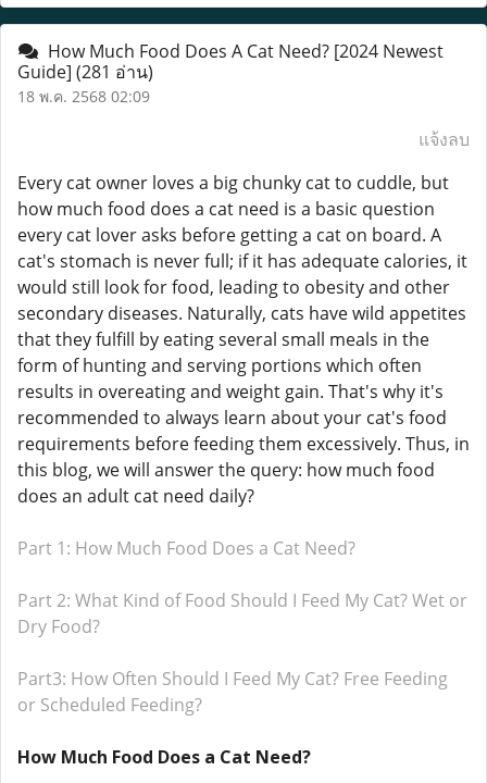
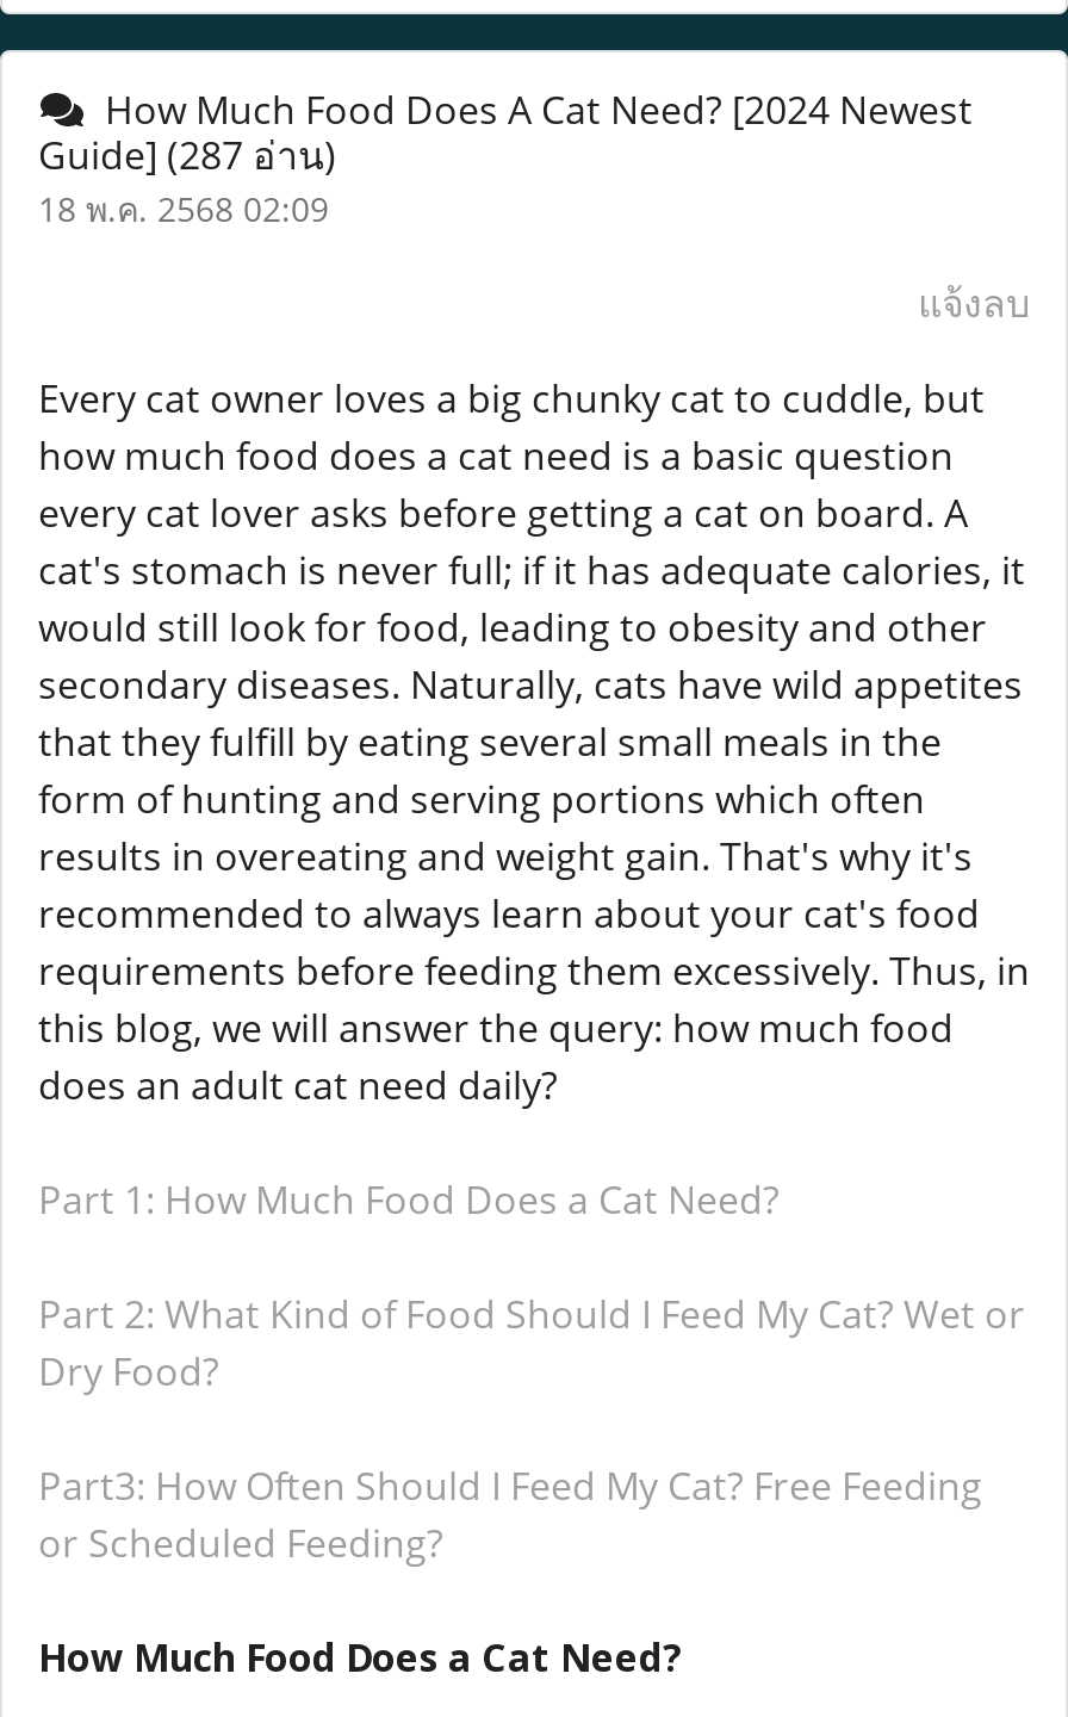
[17,60,153,84] Guide] (281 อ่าน) -> [38,129,336,181] Guide] (287 อ่าน)

